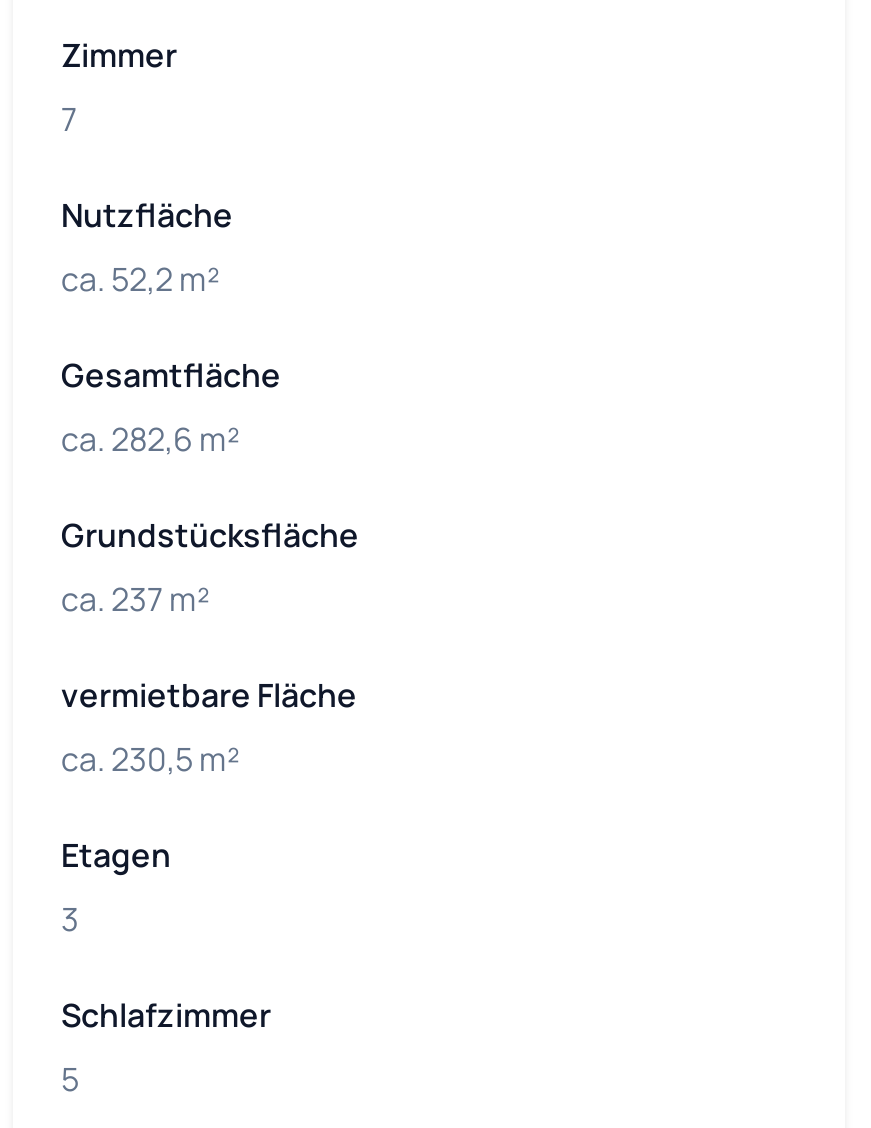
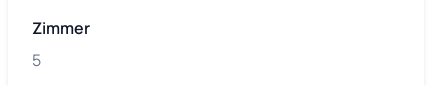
[61,97,359,1037] 7 | Nutzfläche | ca. 52,2 m² | Gesamtfläche | ca. 282,6 m² | Grundstücksfläche | ca. 237 m² | vermietbare Fläche | ca. 230,5 m² | Etagen | 3 | Schlafzimmer -> none

